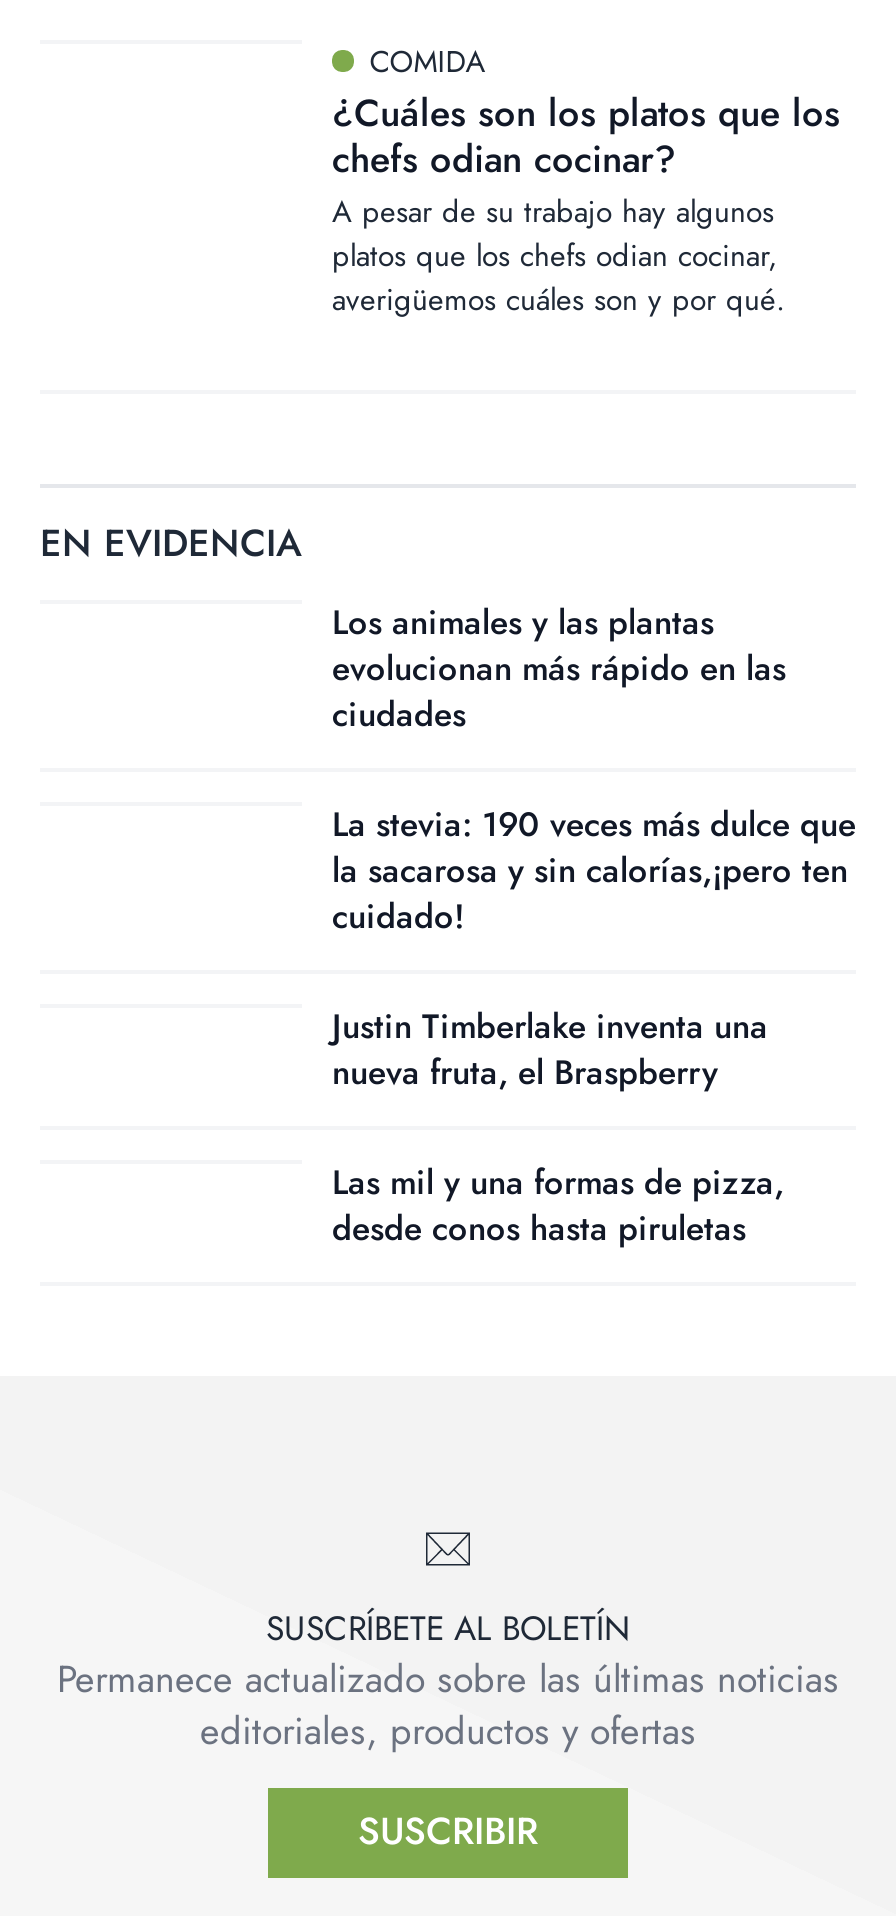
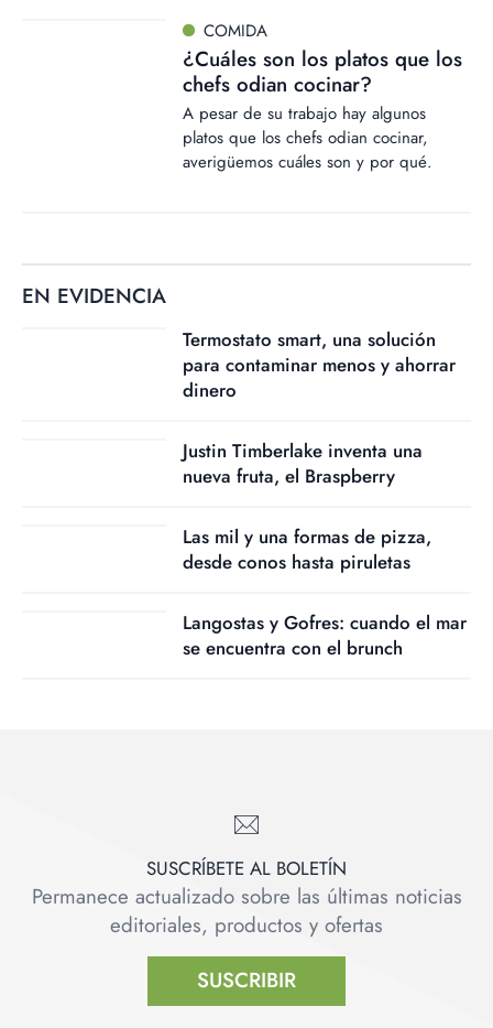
[332,598,856,940] Los animales y las plantas | evolucionan más rápido en las | ciudades | La stevia: 190 veces más dulce que | la sacarosa y sin calorías,¡pero ten | cuidado! -> [183,326,456,403] Termostato smart, una solución | para contaminar menos y ahorrar | dinero
moved [332,1002,784,1252] -> [183,437,431,575]: Justin Timberlake inventa una | nueva fruta, el Braspberry | Las mil y una formas de pizza, | desde conos hasta piruletas
none -> [183,609,467,661] Langostas y Gofres: cuando el mar | se encuentra con el brunch

